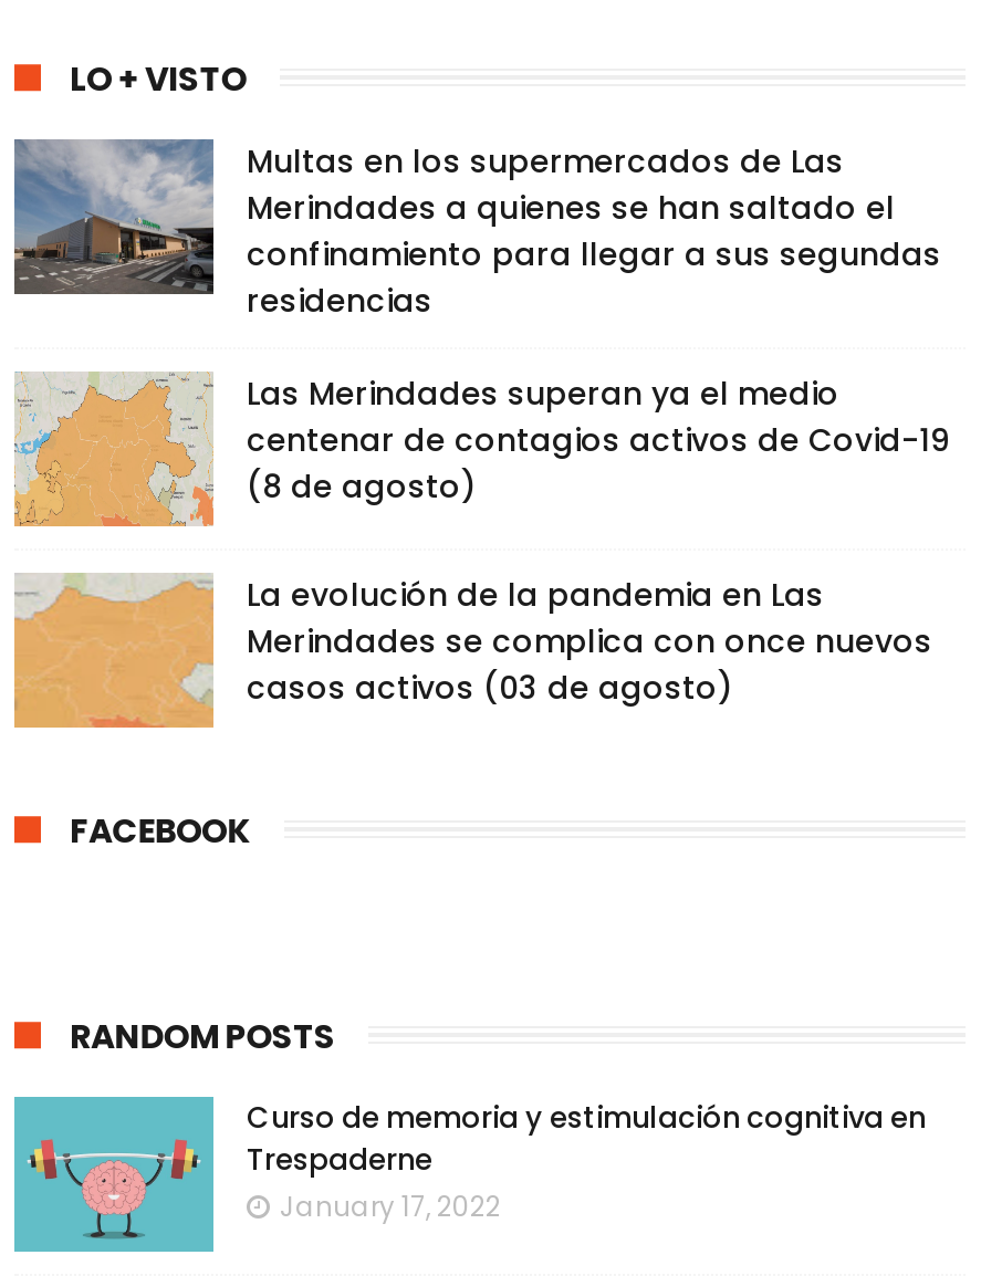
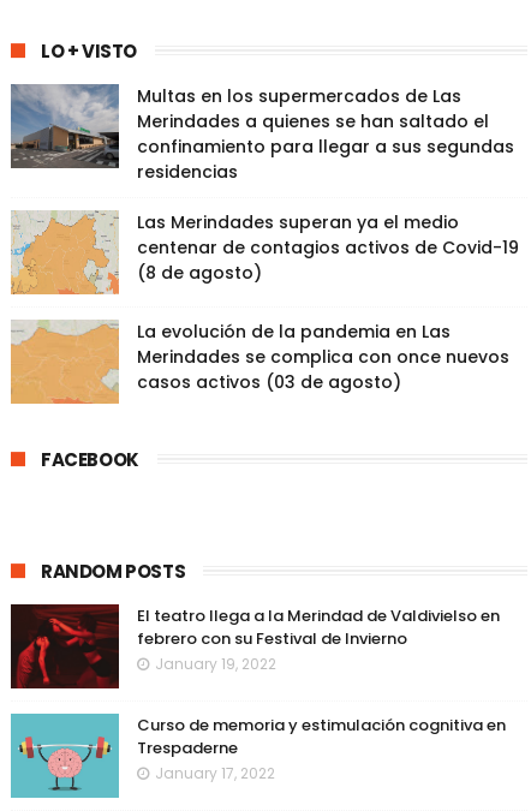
none -> [10,603,500,690] [image] | El teatro llega a la Merindad de Valdivielso en | febrero con su Festival de Invierno | January 19, 2022

